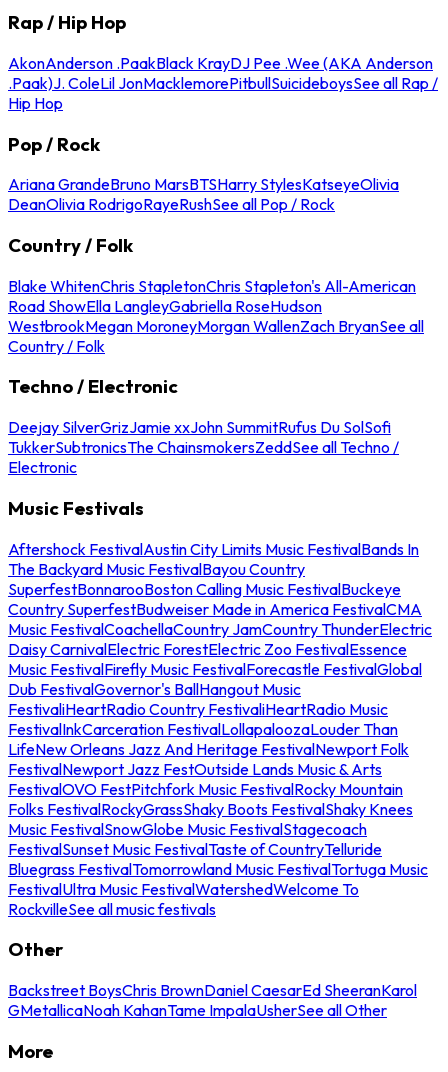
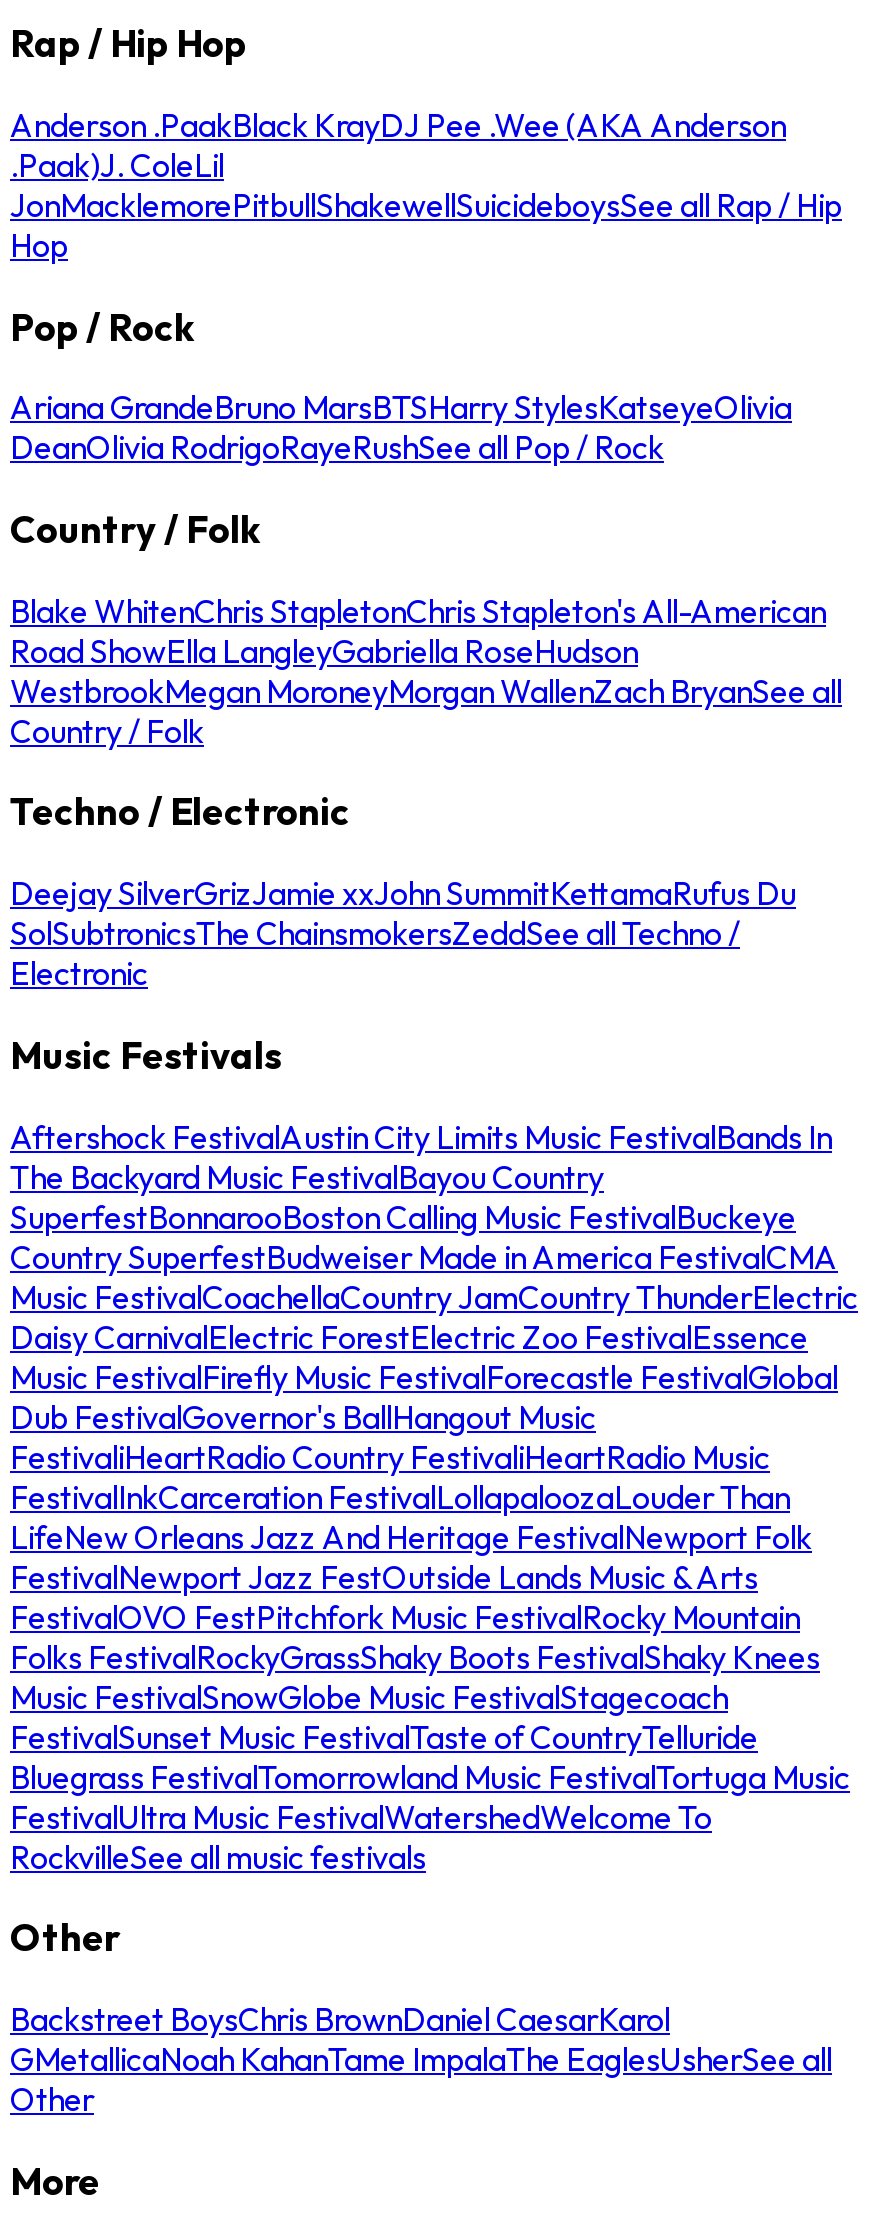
[8,53,438,113] AkonAnderson .PaakBlack KrayDJ Pee .Wee (AKA Anderson | .Paak)J. ColeLil JonMacklemorePitbullSuicideboysSee all Rap / | Hip Hop -> [10,105,842,265] Anderson .PaakBlack KrayDJ Pee .Wee (AKA Anderson | .Paak)J. ColeLil | JonMacklemorePitbullShakewellSuicideboysSee all Rap / Hip | Hop
[8,417,399,457] Deejay SilverGrizJamie xxJohn SummitRufus Du SolSofi | TukkerSubtronicsThe ChainsmokersZeddSee all Techno / -> [10,873,796,953] Deejay SilverGrizJamie xxJohn SummitKettamaRufus Du | SolSubtronicsThe ChainsmokersZeddSee all Techno /
[8,980,417,1020] Backstreet BoysChris BrownDaniel CaesarEd SheeranKarol | GMetallicaNoah KahanTame ImpalaUsherSee all Other -> [10,1999,832,2119] Backstreet BoysChris BrownDaniel CaesarKarol | GMetallicaNoah KahanTame ImpalaThe EaglesUsherSee all | Other

